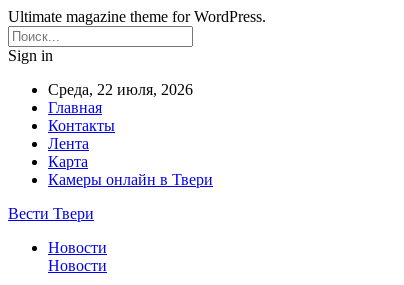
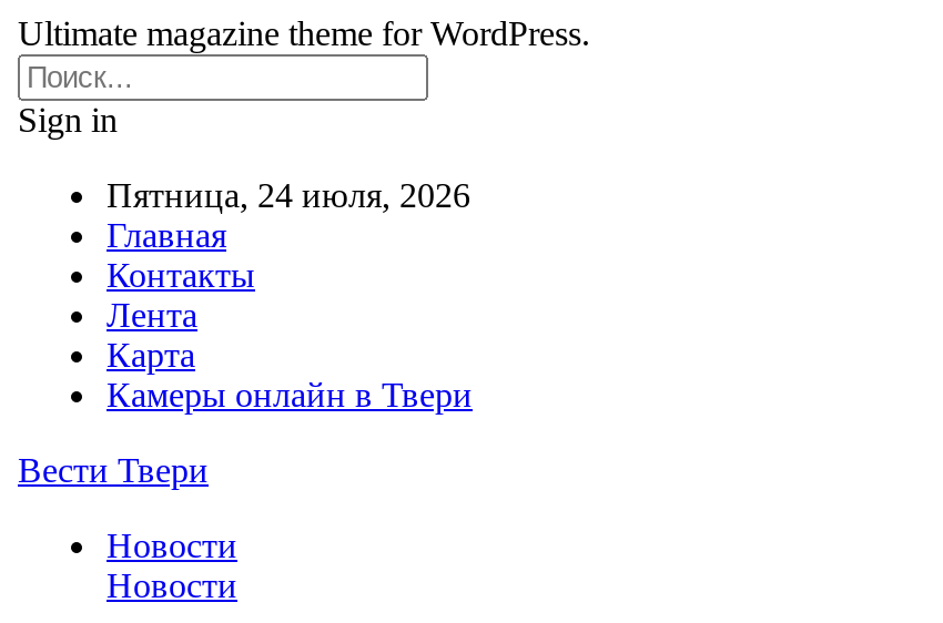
[48,81,193,98] Среда, 22 июля, 2026 -> [107,176,470,214] Пятница, 24 июля, 2026

